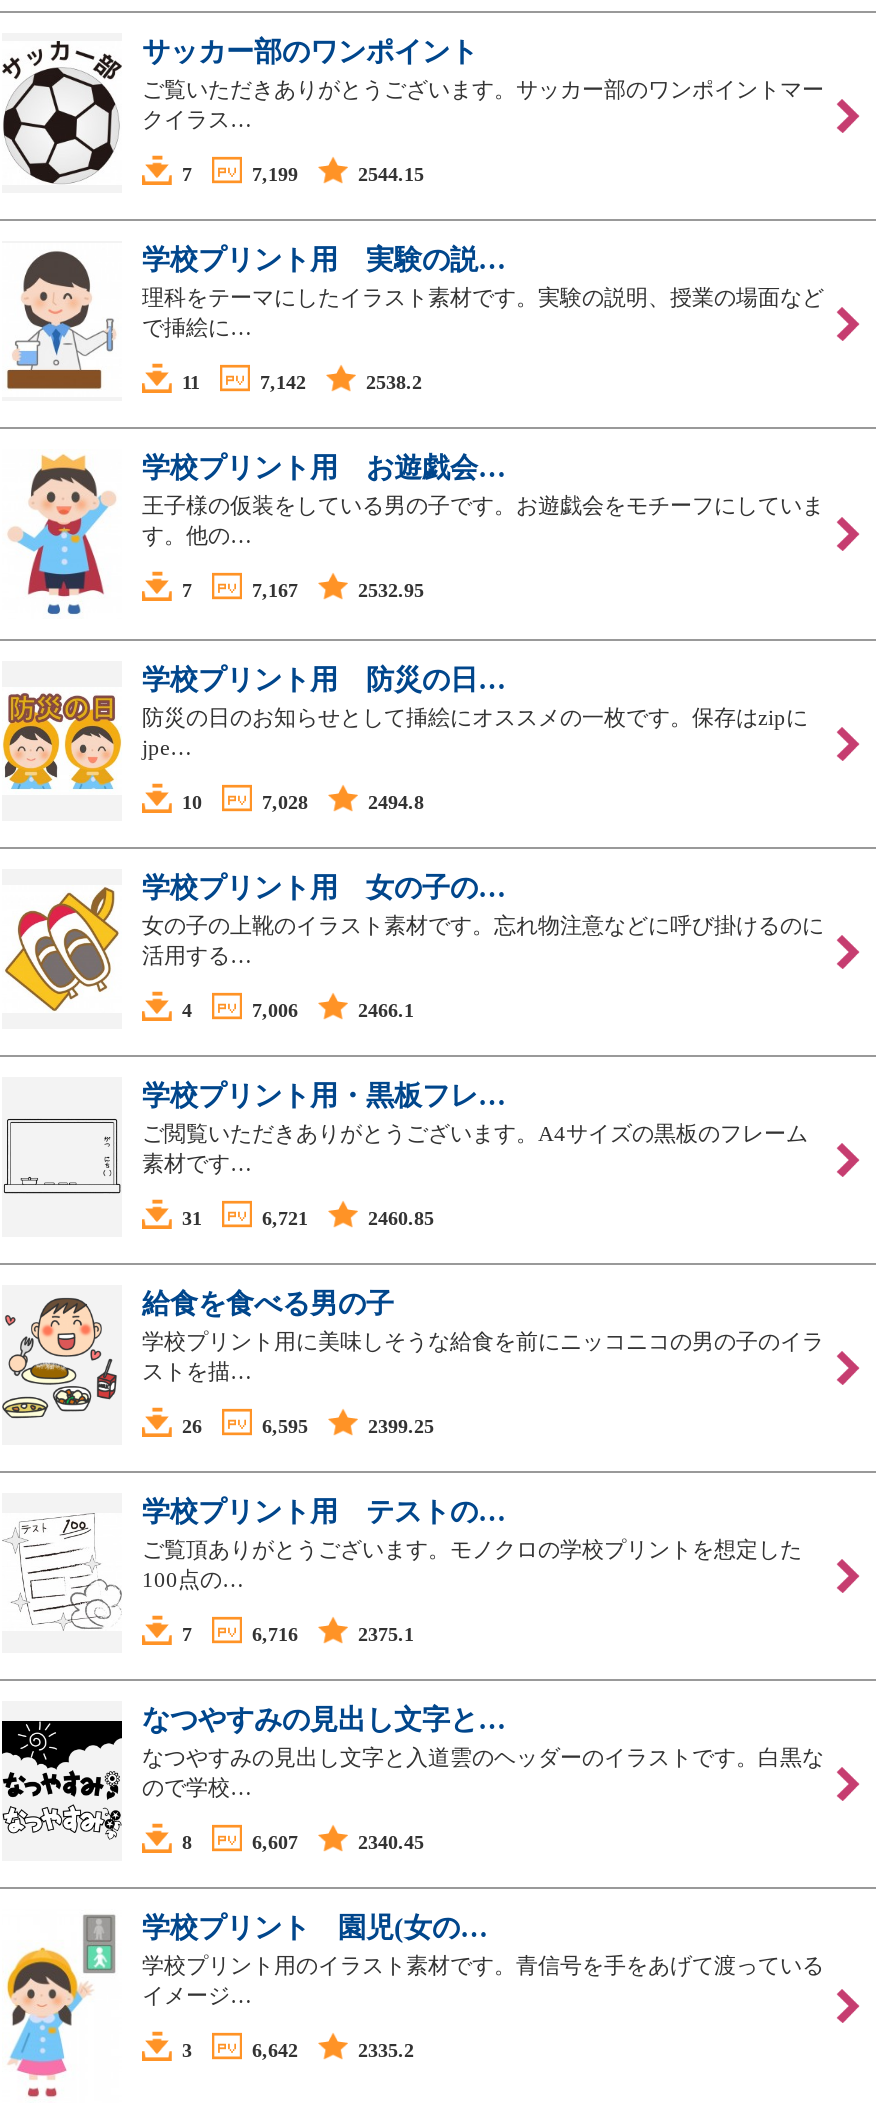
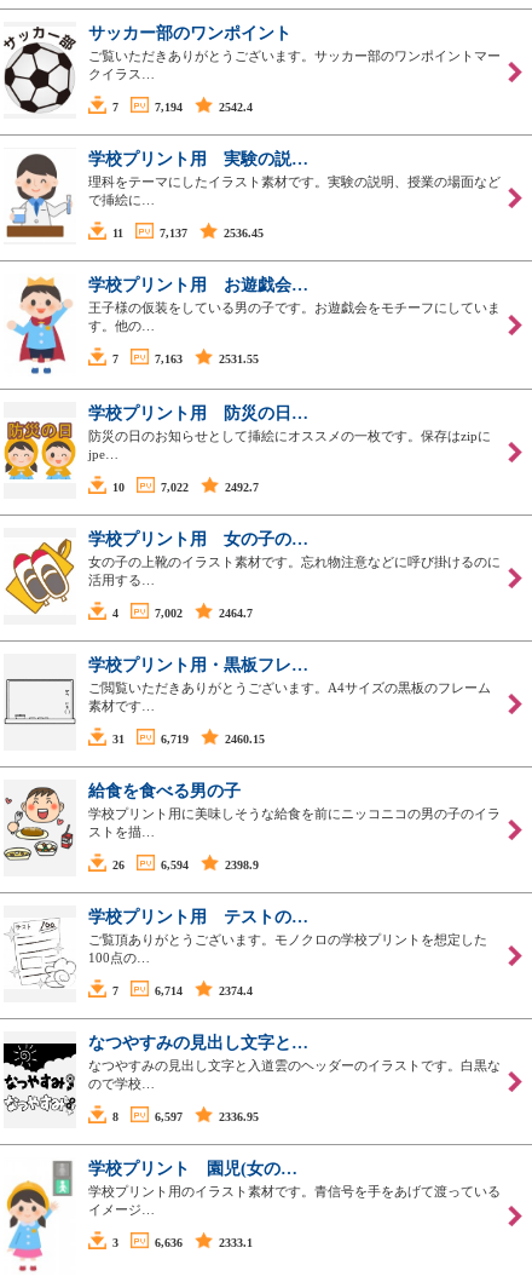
[252,163,298,185] 7,199 -> [155,101,183,114] 7,194
[358,163,424,185] 2544.15 -> [219,101,253,114] 2542.4
[260,371,306,393] 7,142 -> [160,227,187,240] 7,137
[366,371,422,393] 2538.2 -> [224,227,264,240] 2536.45
[252,579,298,601] 7,167 -> [155,353,183,366] 7,163
[358,579,424,601] 2532.95 -> [219,353,259,366] 2531.55
[262,791,308,813] 7,028 -> [161,481,189,494] 7,022
[368,791,424,813] 2494.8 -> [225,481,259,494] 2492.7
[252,999,298,1021] 7,006 -> [155,607,183,620] 7,002
[358,999,414,1021] 2466.1 -> [219,607,253,620] 2464.7
[262,1207,308,1229] 6,721 -> [161,733,189,746] 6,719
[368,1207,434,1229] 2460.85 -> [225,733,265,746] 2460.15
[262,1415,308,1437] 6,595 -> [161,859,189,872] 6,594
[368,1415,434,1437] 2399.25 -> [225,859,259,872] 2398.9
[252,1623,298,1645] 6,716 -> [155,984,183,998] 6,714
[358,1623,414,1645] 2375.1 -> [219,984,253,998] 2374.4
[252,1831,298,1853] 6,607 -> [155,1110,183,1124] 6,597
[358,1831,424,1853] 2340.45 -> [219,1110,259,1124] 2336.95
[252,2039,298,2061] 6,642 -> [155,1236,183,1250] 6,636
[358,2039,414,2061] 2335.2 -> [219,1236,253,1250] 2333.1

